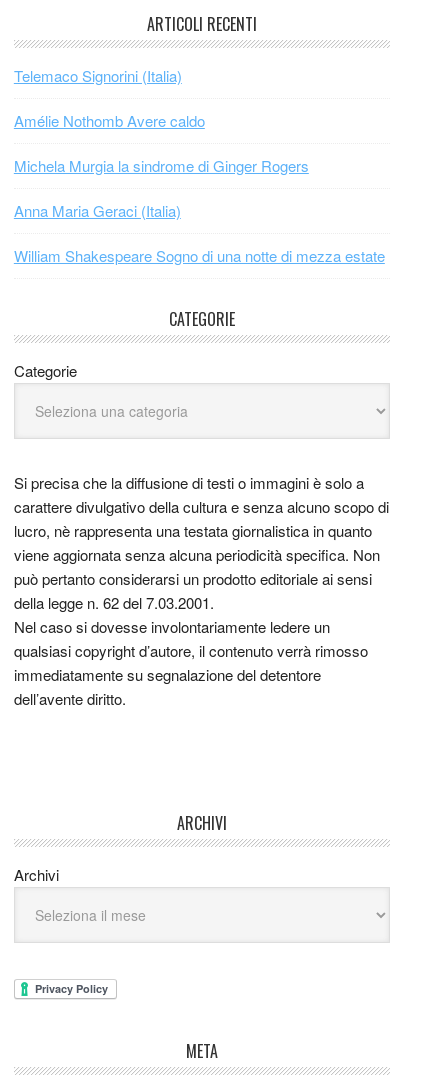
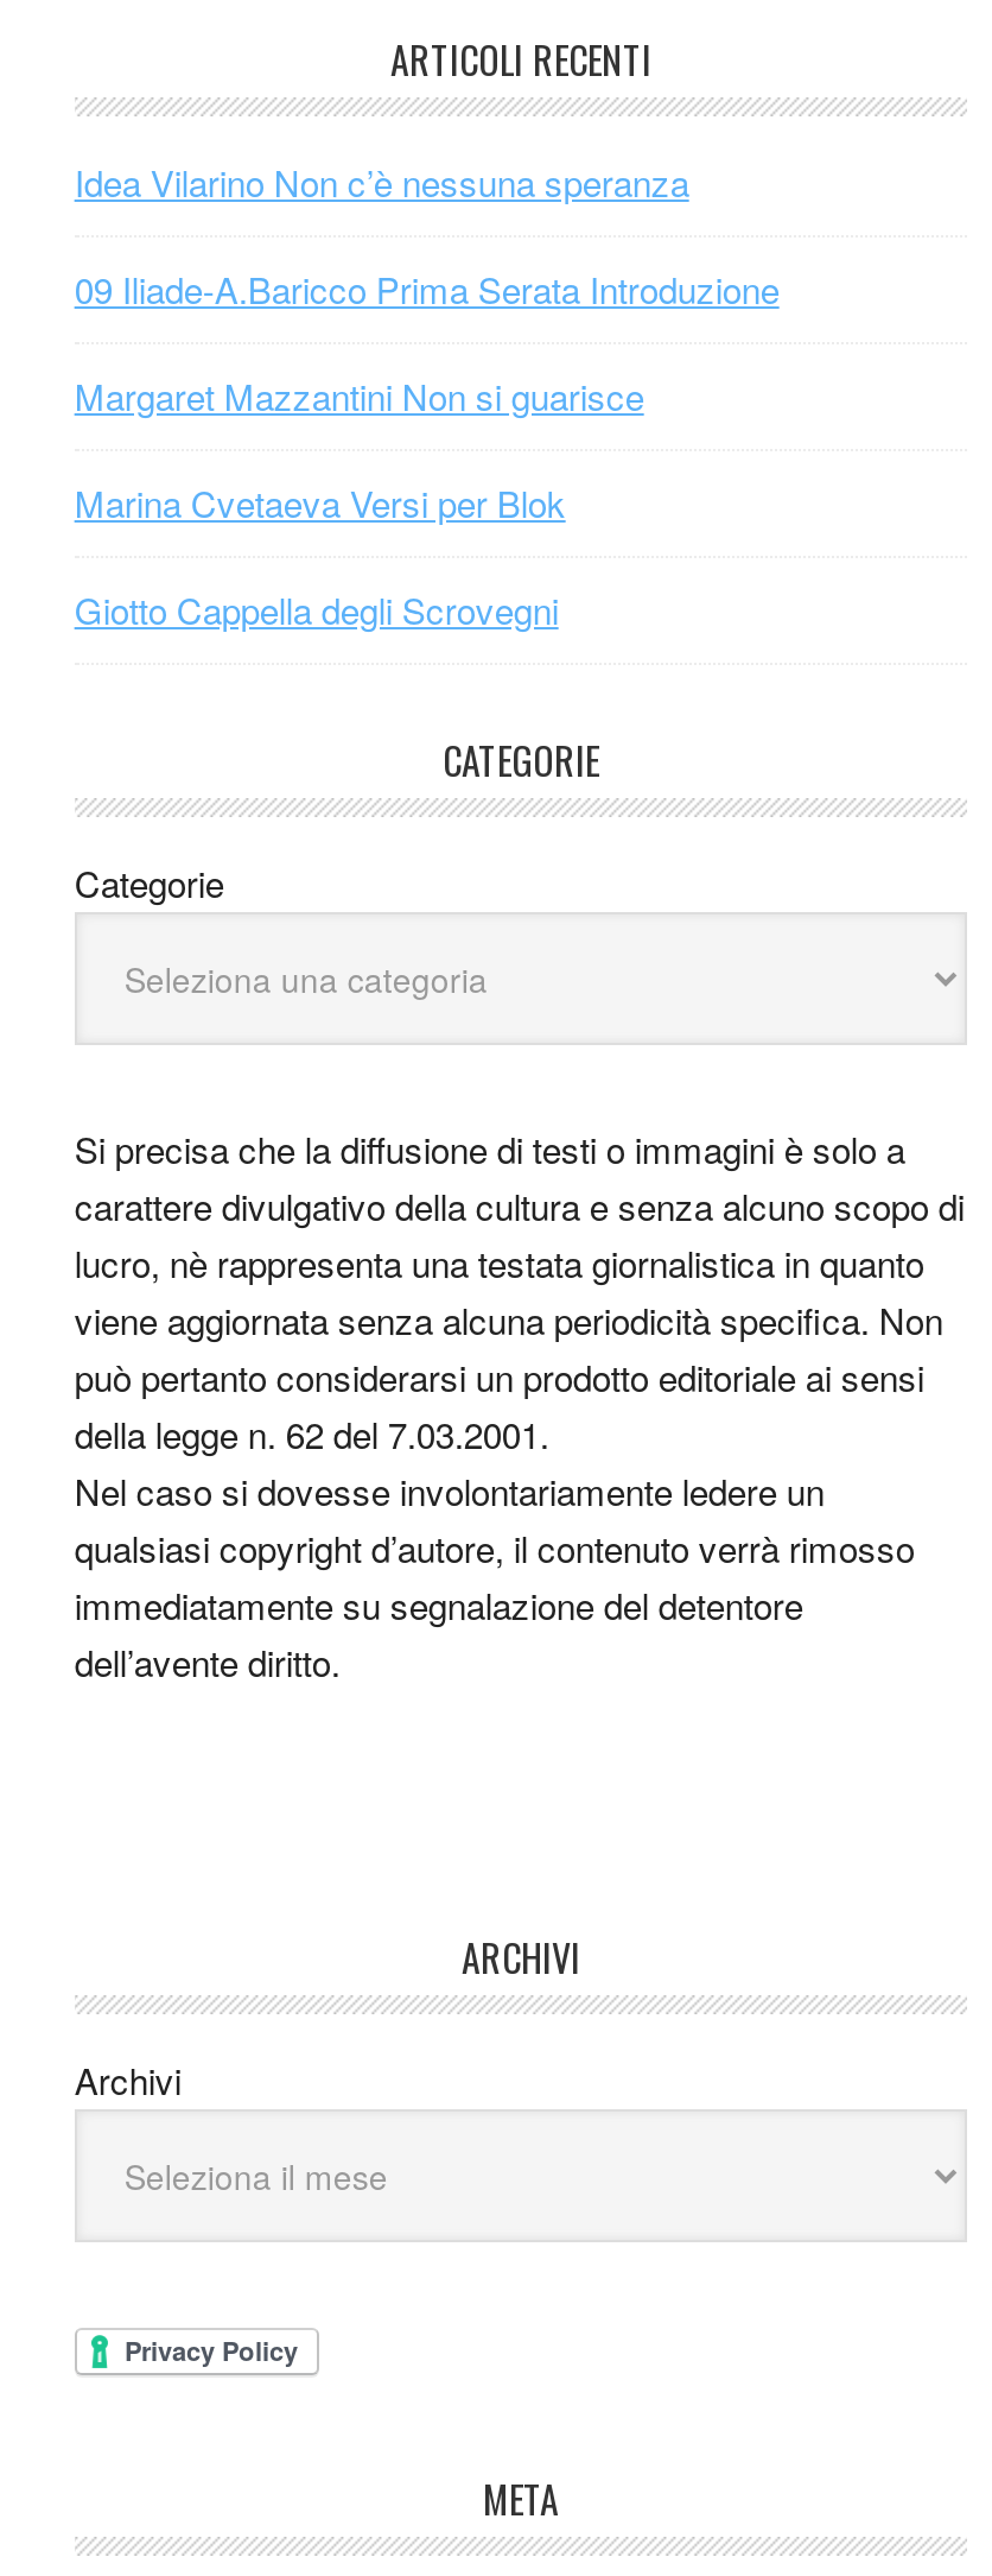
[14,65,182,86] Telemaco Signorini (Italia) -> [74,158,689,208] Idea Vilarino Non c’è nessuna speranza
[14,110,205,131] Amélie Nothomb Avere caldo -> [74,265,779,315] 09 Iliade-A.Baricco Prima Serata Introduzione
[14,155,309,176] Michela Murgia la sindrome di Ginger Rogers -> [74,372,644,422] Margaret Mazzantini Non si guarisce
[14,200,181,221] Anna Maria Geraci (Italia) -> [74,479,566,529] Marina Cvetaeva Versi per Blok
[14,245,385,266] William Shakespeare Sogno di una notte di mezza estate -> [74,586,558,635] Giotto Cappella degli Scrovegni

